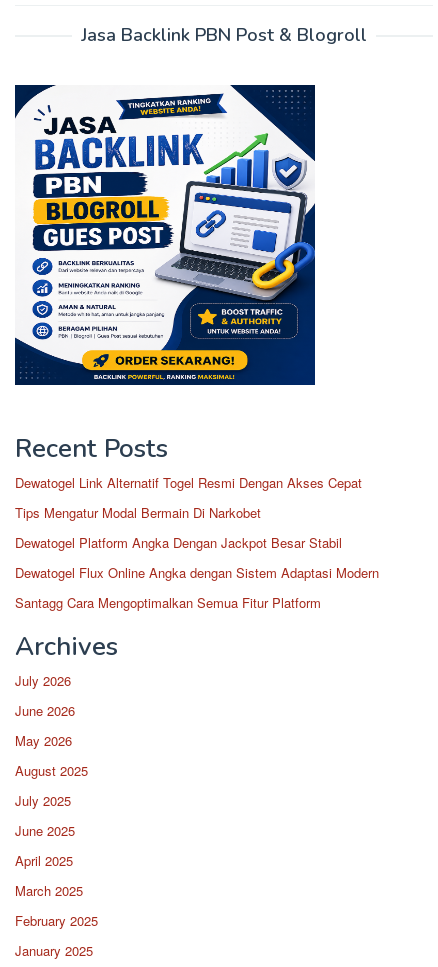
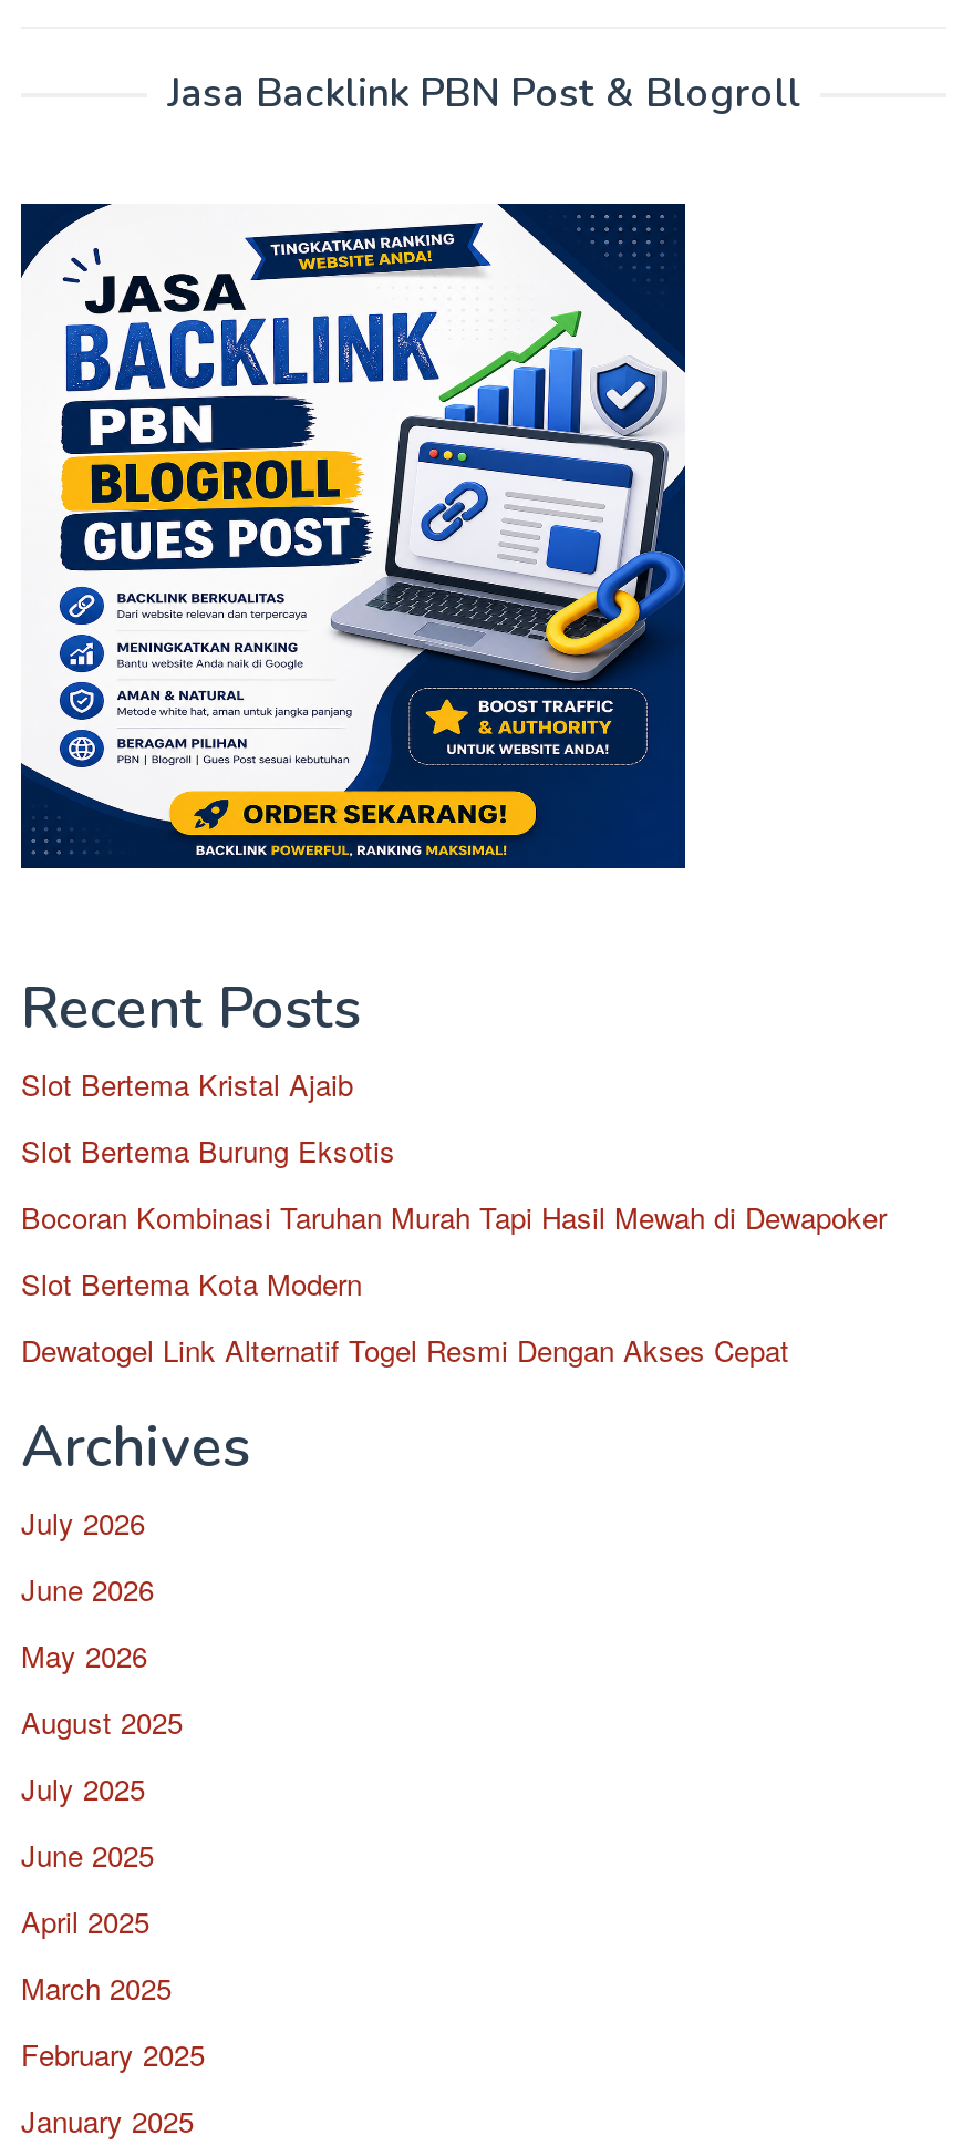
none -> [21,1062,887,1303] Slot Bertema Kristal Ajaib | Slot Bertema Burung Eksotis | Bocoran Kombinasi Taruhan Murah Tapi Hasil Mewah di Dewapoker | Slot Bertema Kota Modern
moved [15,472,362,491] -> [21,1328,789,1370]: Dewatogel Link Alternatif Togel Resmi Dengan Akses Cepat
[15,502,379,611] Tips Mengatur Modal Bermain Di Narkobet | Dewatogel Platform Angka Dengan Jackpot Besar Stabil | Dewatogel Flux Online Angka dengan Sistem Adaptasi Modern | Santagg Cara Mengoptimalkan Semua Fitur Platform -> none

